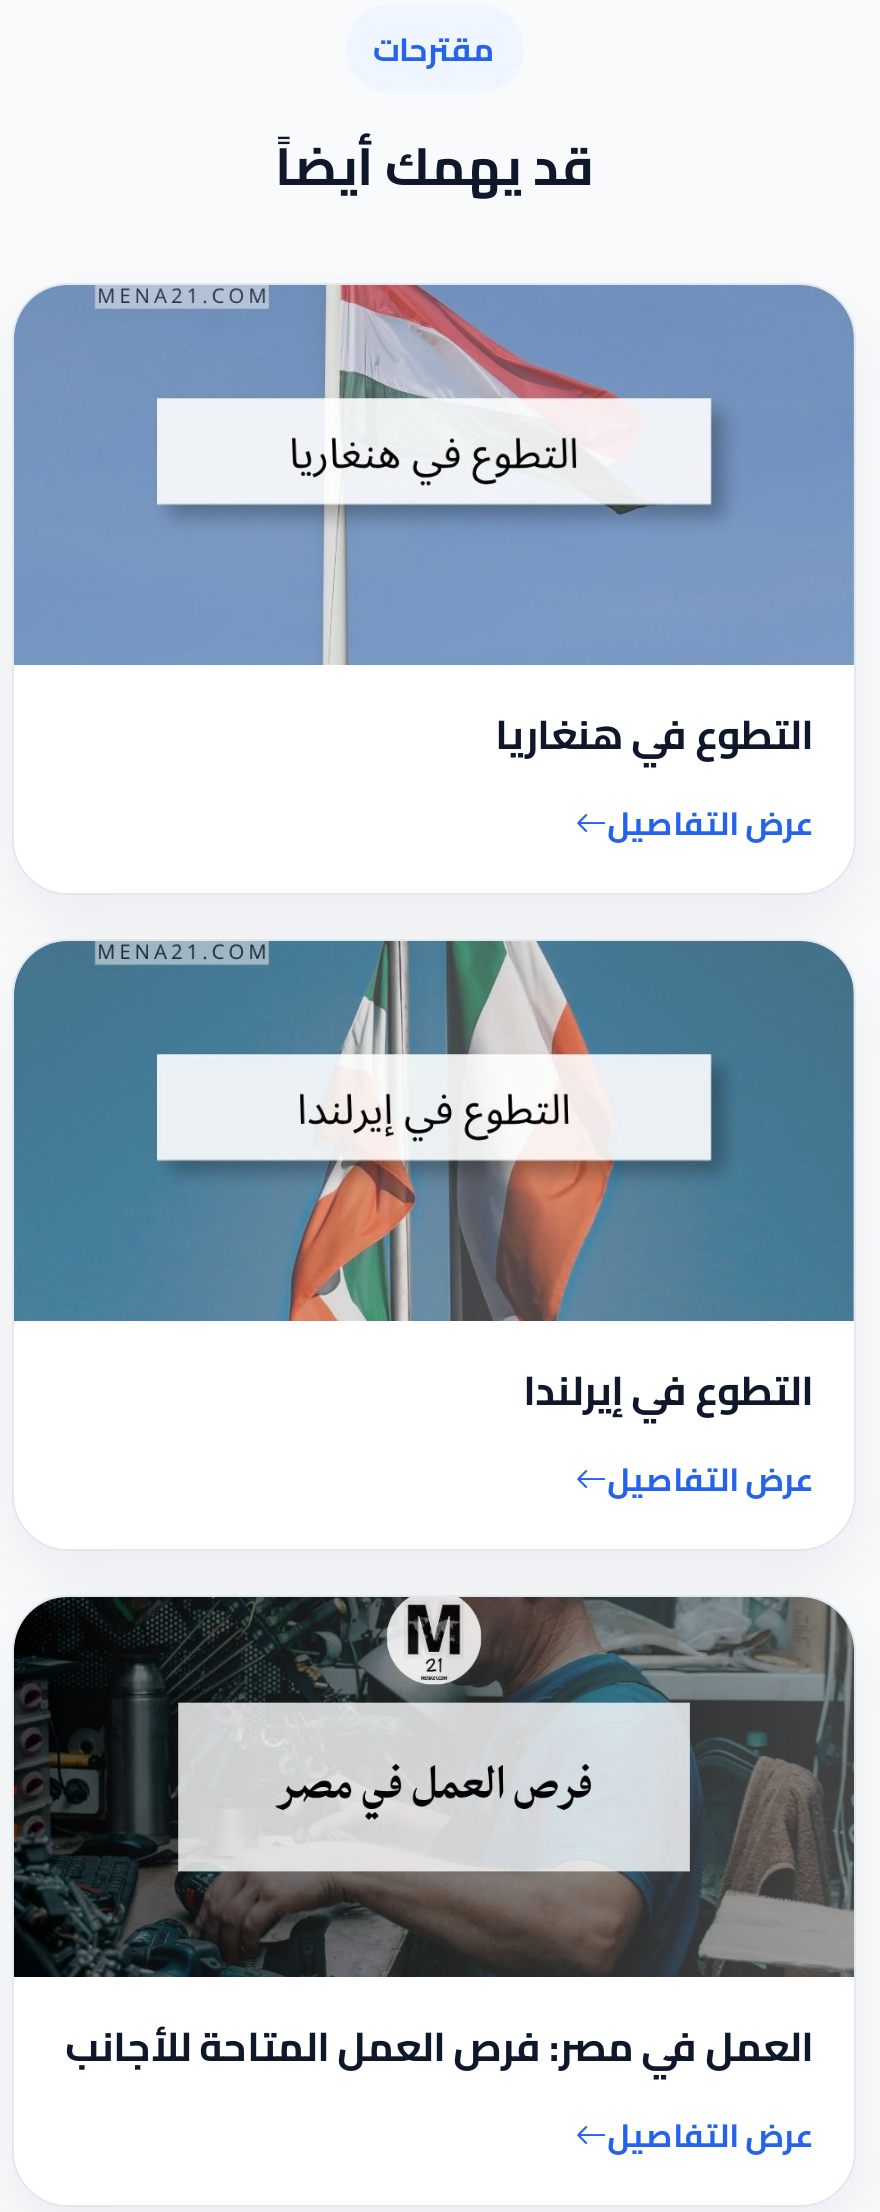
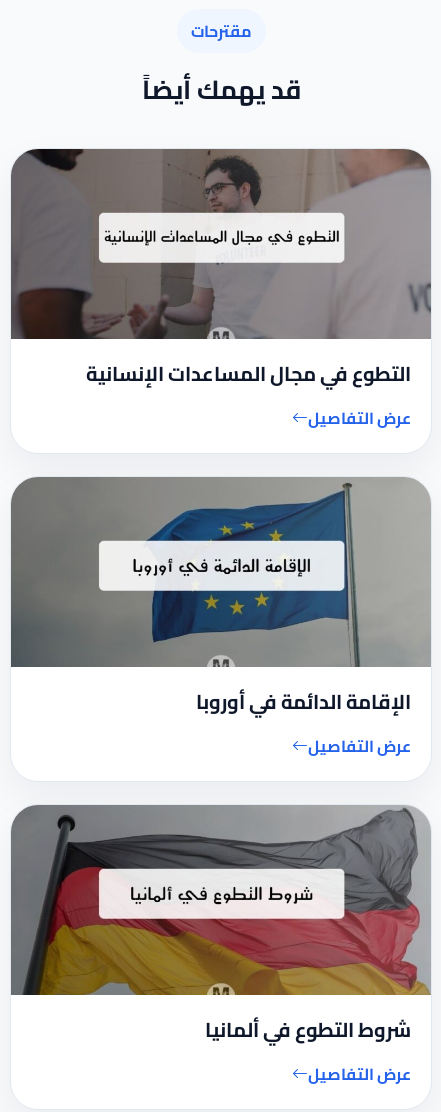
[12,283,854,770] [image] | التطوع في هنغاريا -> [10,148,432,392] [image] | التطوع في مجال المساعدات الإنسانية
[14,941,854,1426] [image] | التطوع في إيرلندا -> [11,477,431,720] [image] | الإقامة الدائمة في أوروبا
[12,1597,854,2082] [image] | العمل في مصر: فرص العمل المتاحة للأجانب -> [10,805,431,1048] [image] | شروط التطوع في ألمانيا

